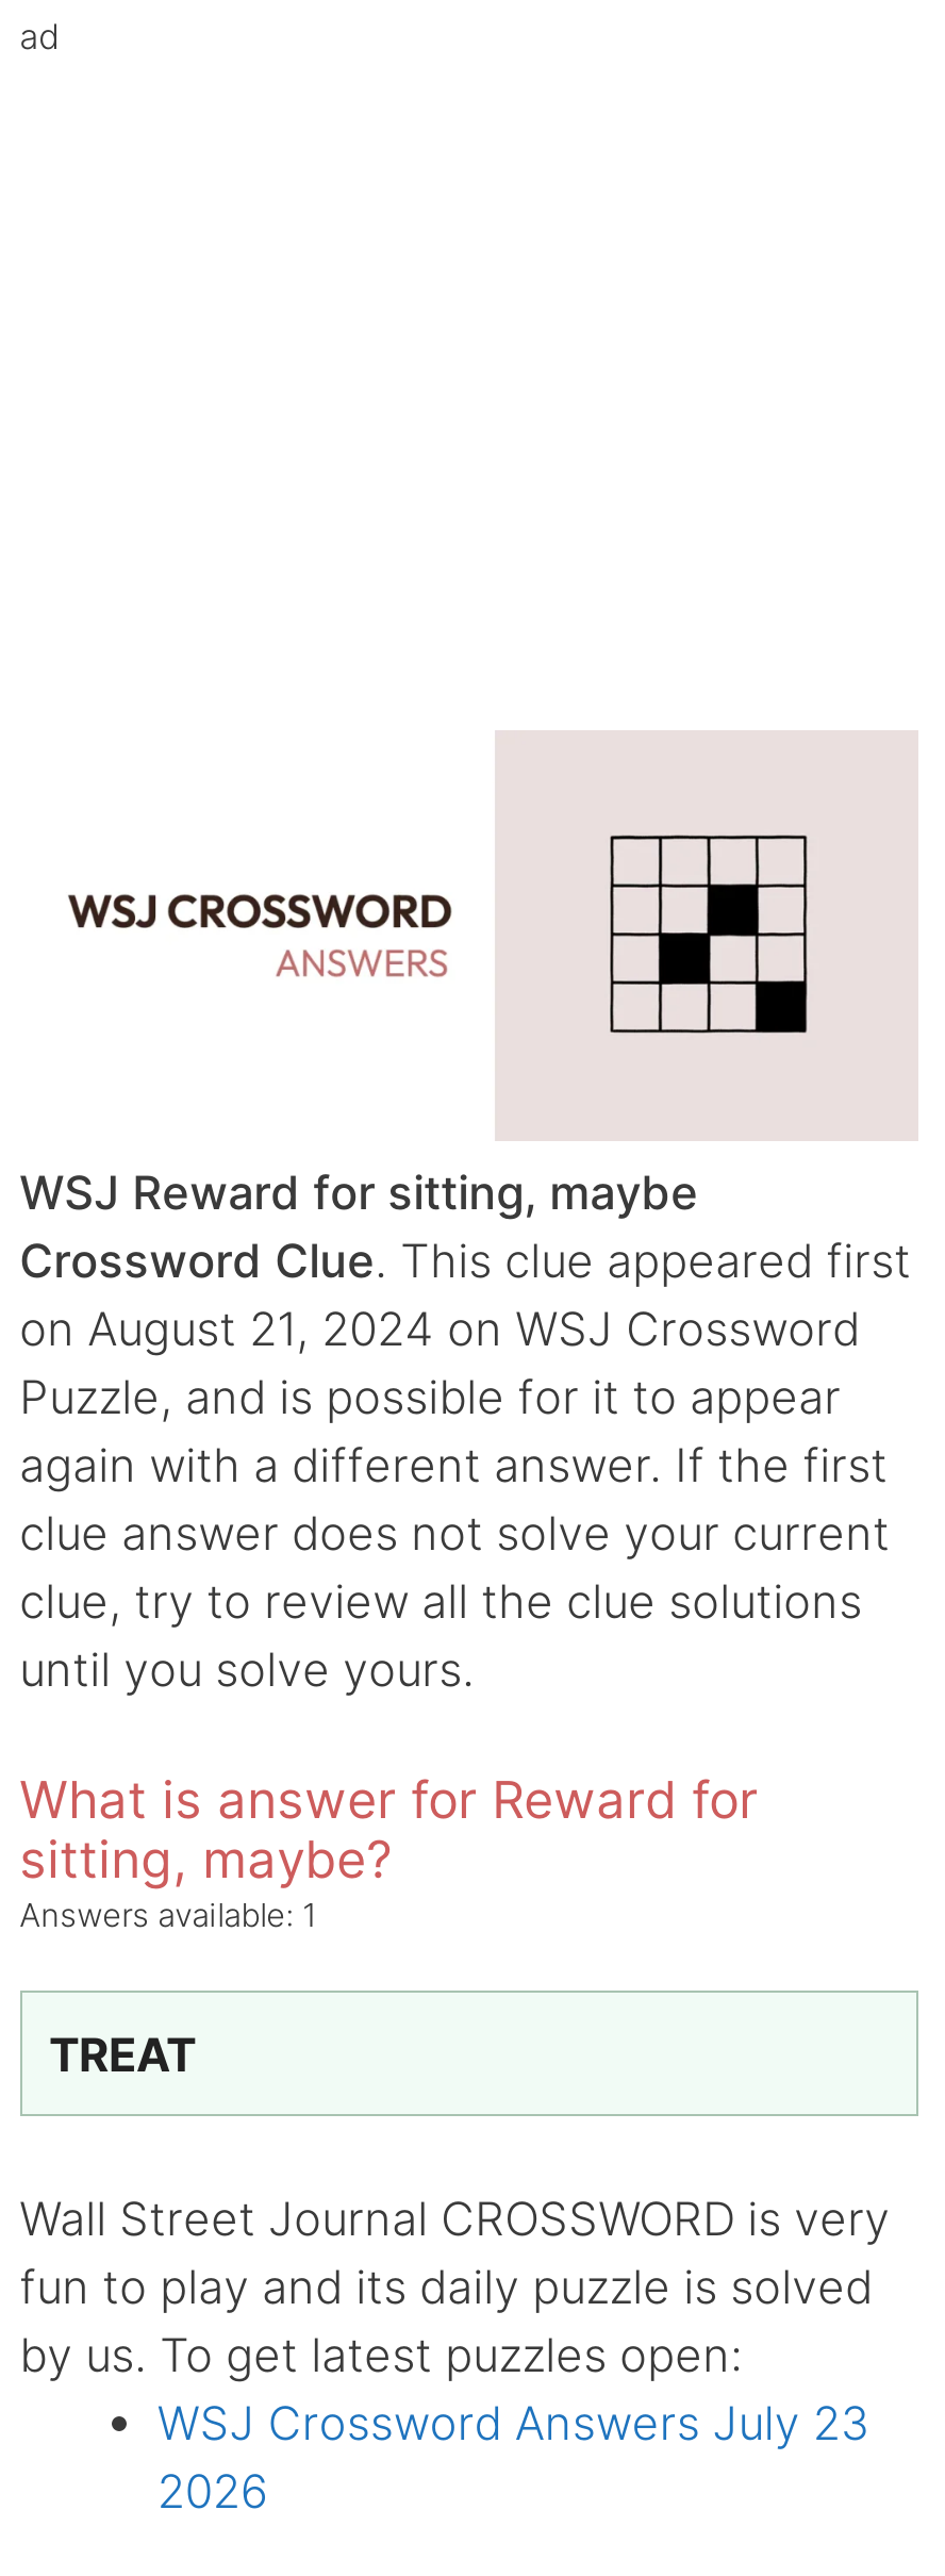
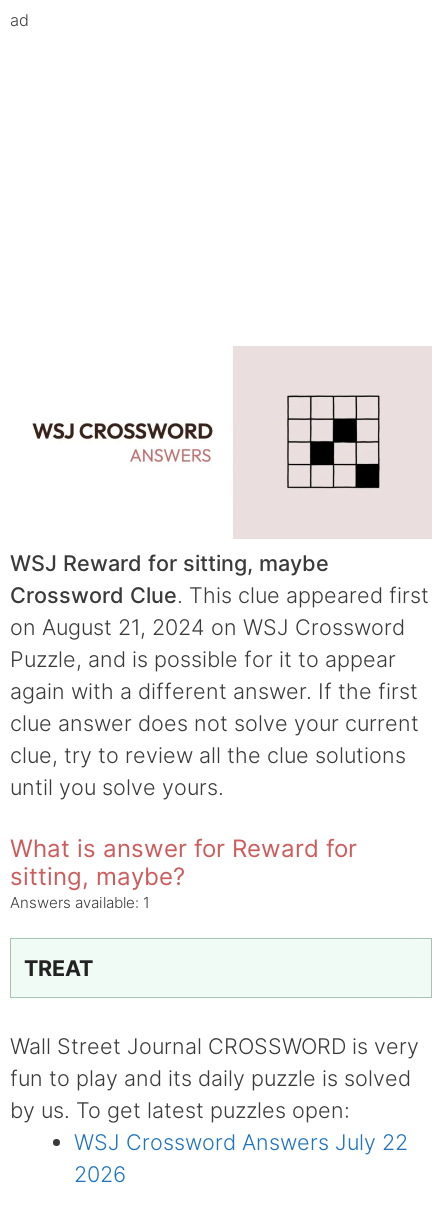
[157,2396,870,2451] WSJ Crossword Answers July 23 -> [74,1129,408,1155] WSJ Crossword Answers July 22

